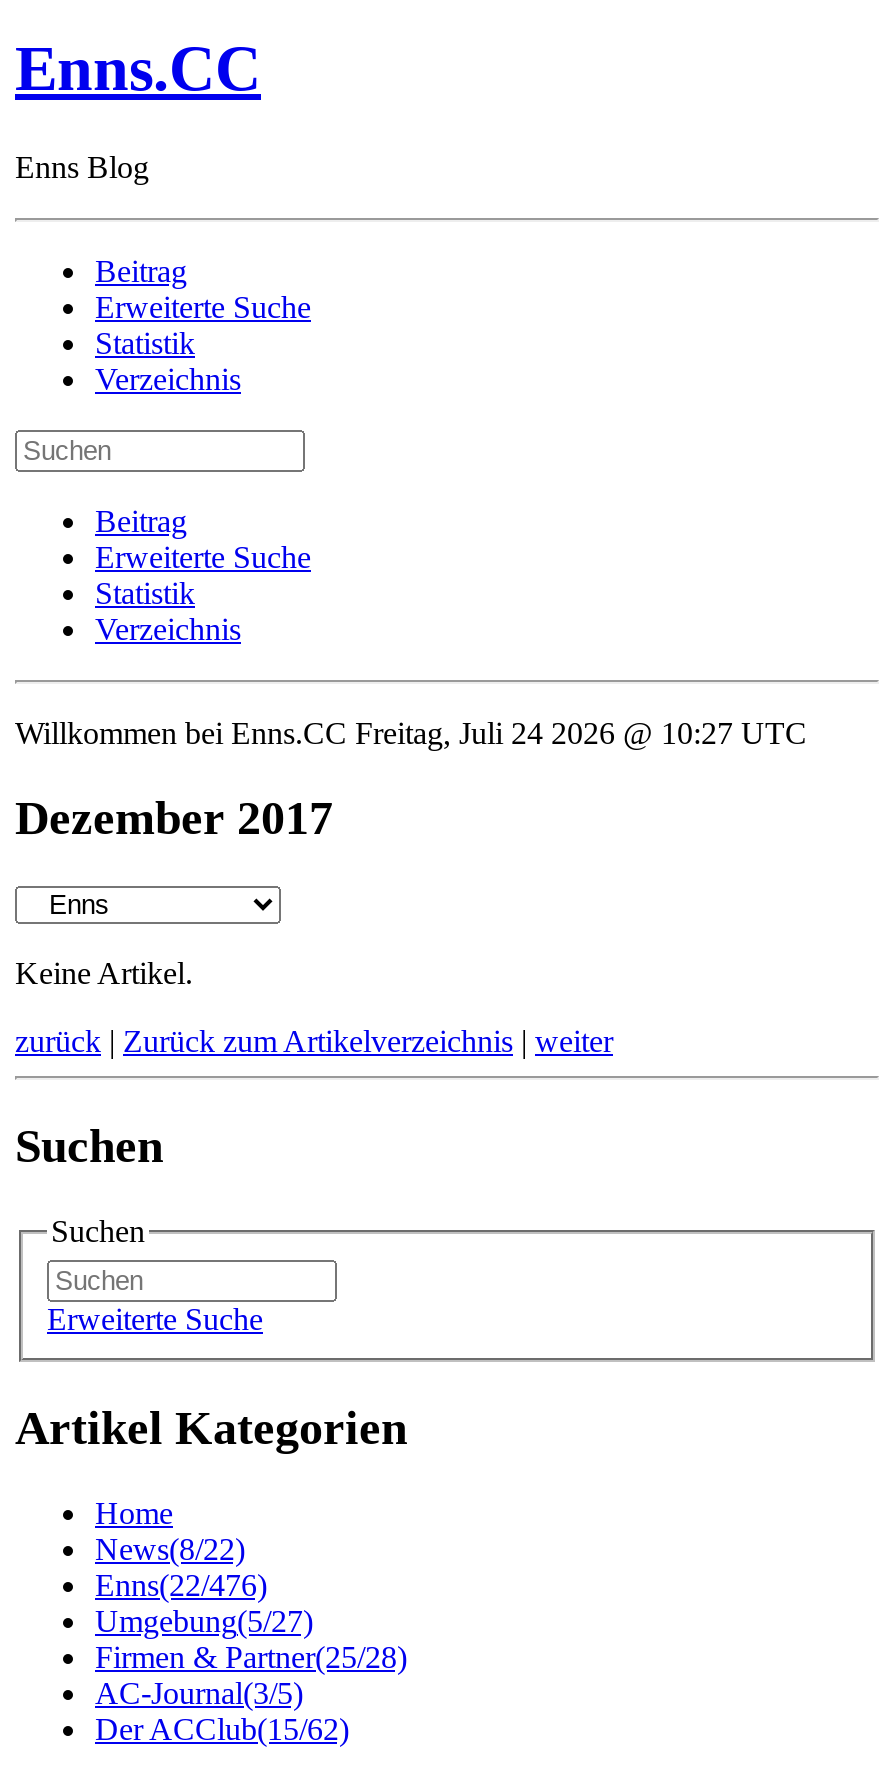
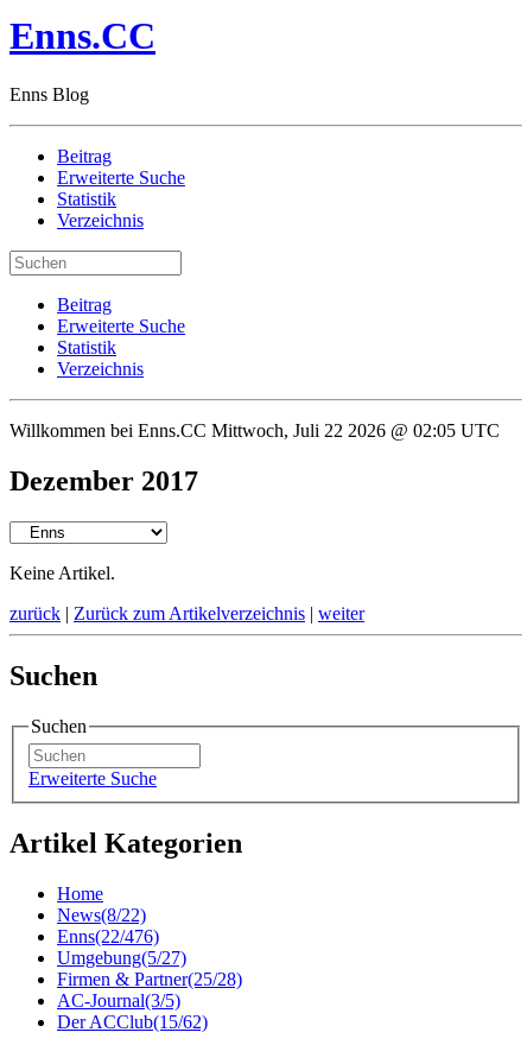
[15,716,807,750] Willkommen bei Enns.CC Freitag, Juli 24 2026 @ 10:27 UTC -> [9,420,500,440] Willkommen bei Enns.CC Mittwoch, Juli 22 2026 @ 02:05 UTC

